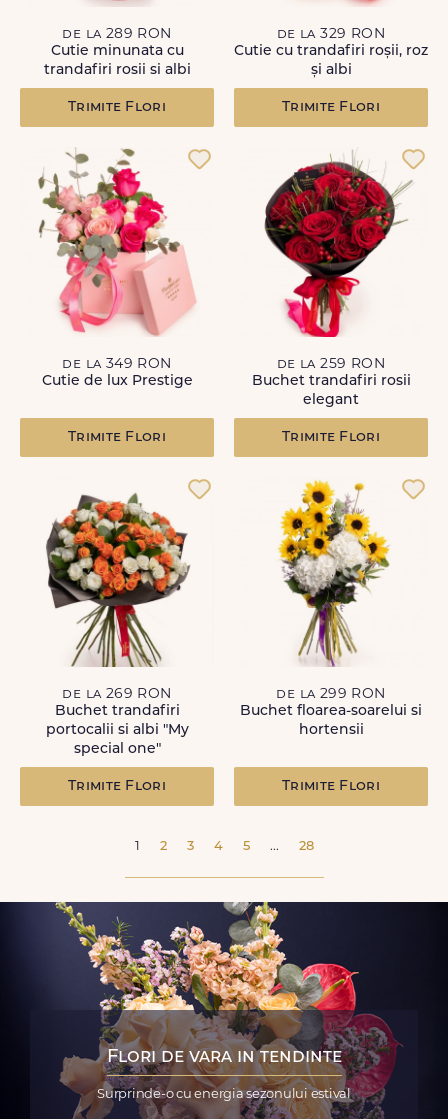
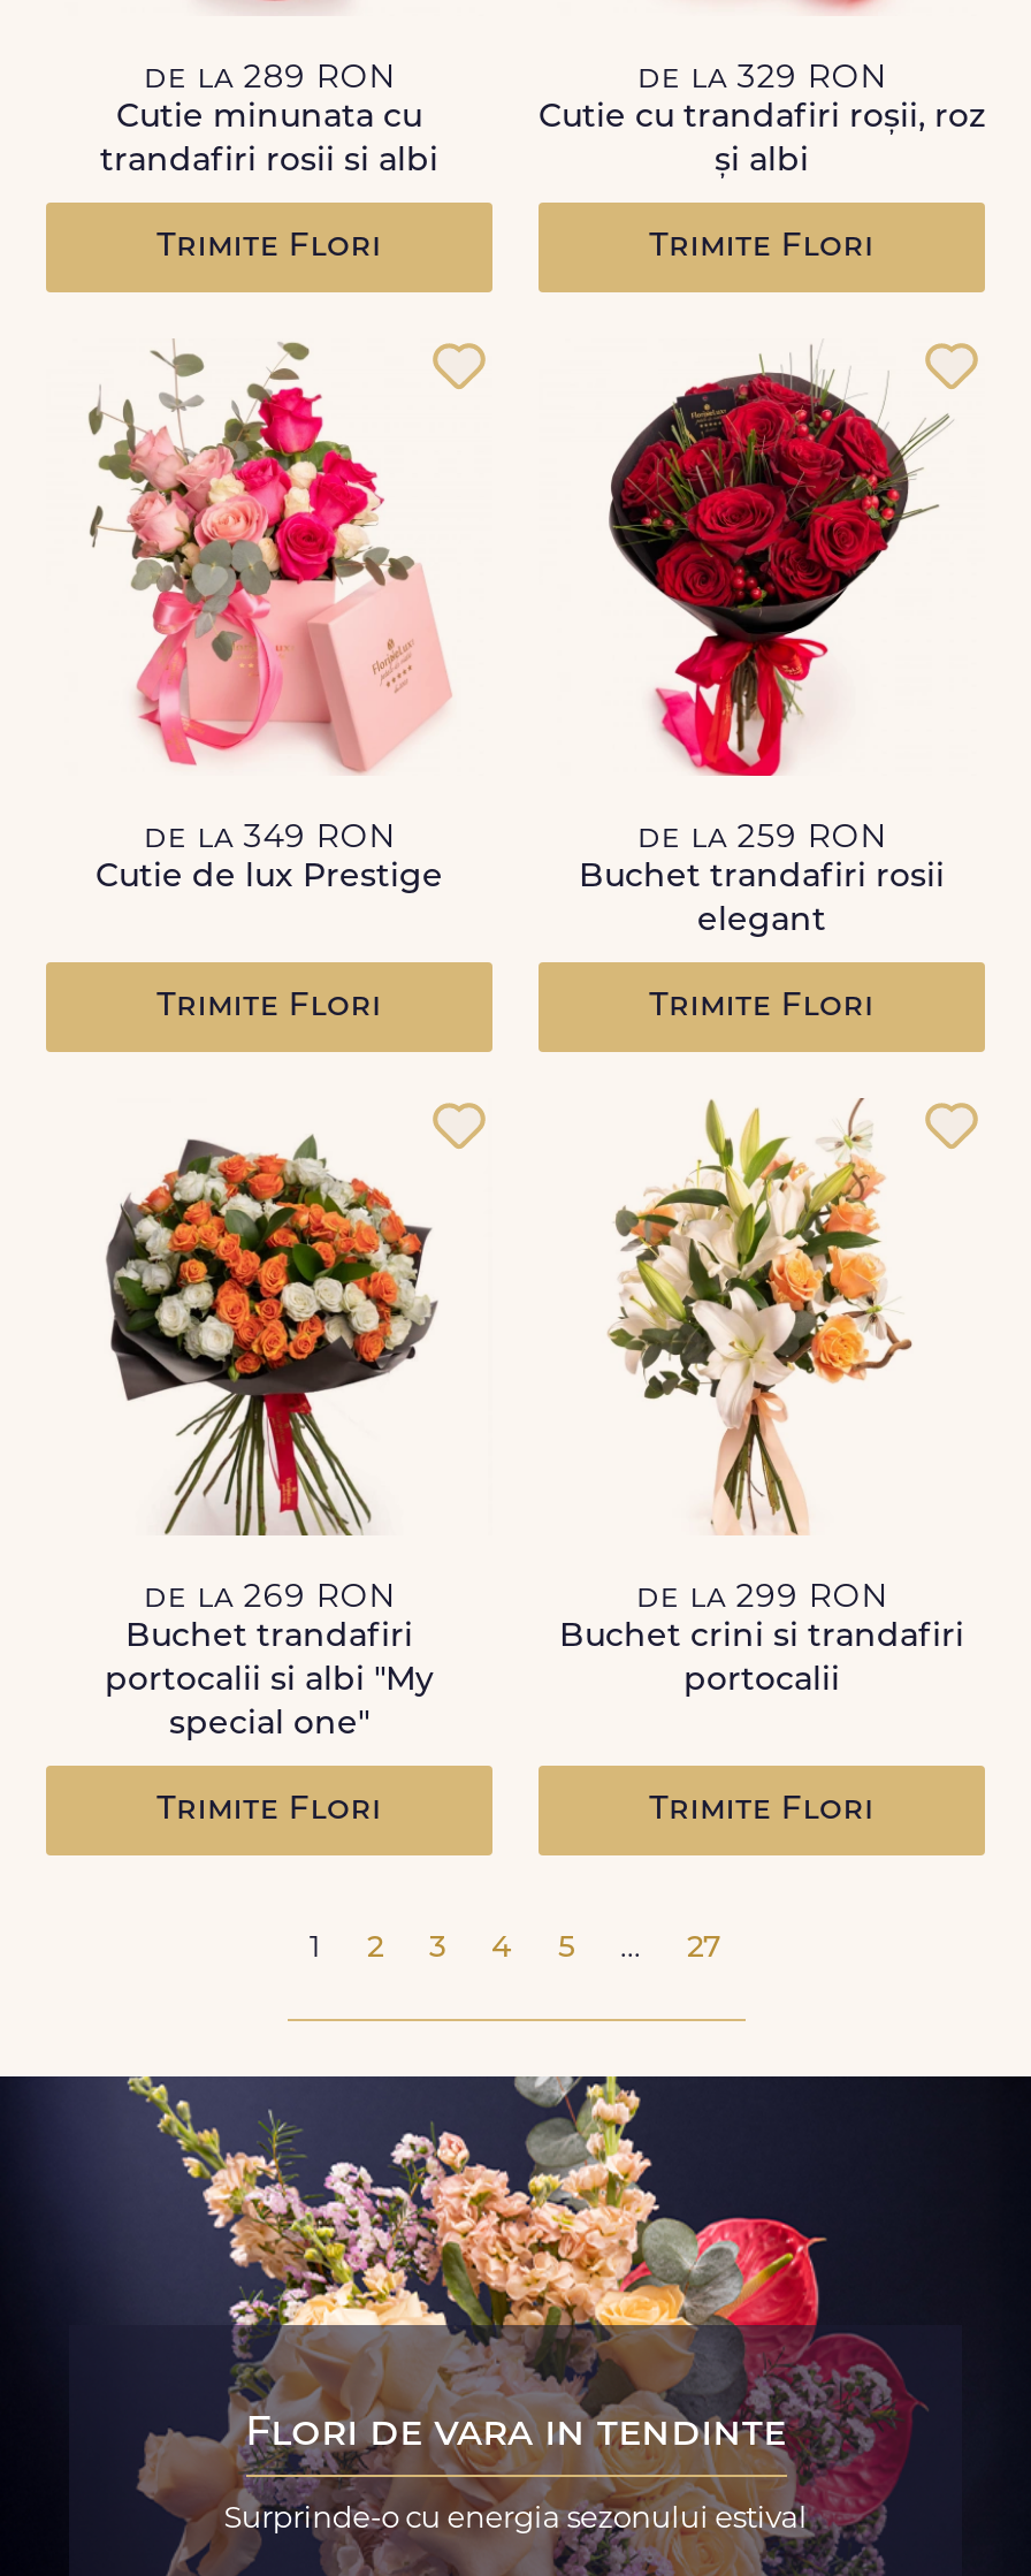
[240,478,422,738] [image] | Buchet floarea-soarelui si | hortensii -> [559,1098,964,1699] [image] | Buchet crini si trandafiri | portocalii
[298,840,313,853] 28 -> [687,1934,721,1964] 27

